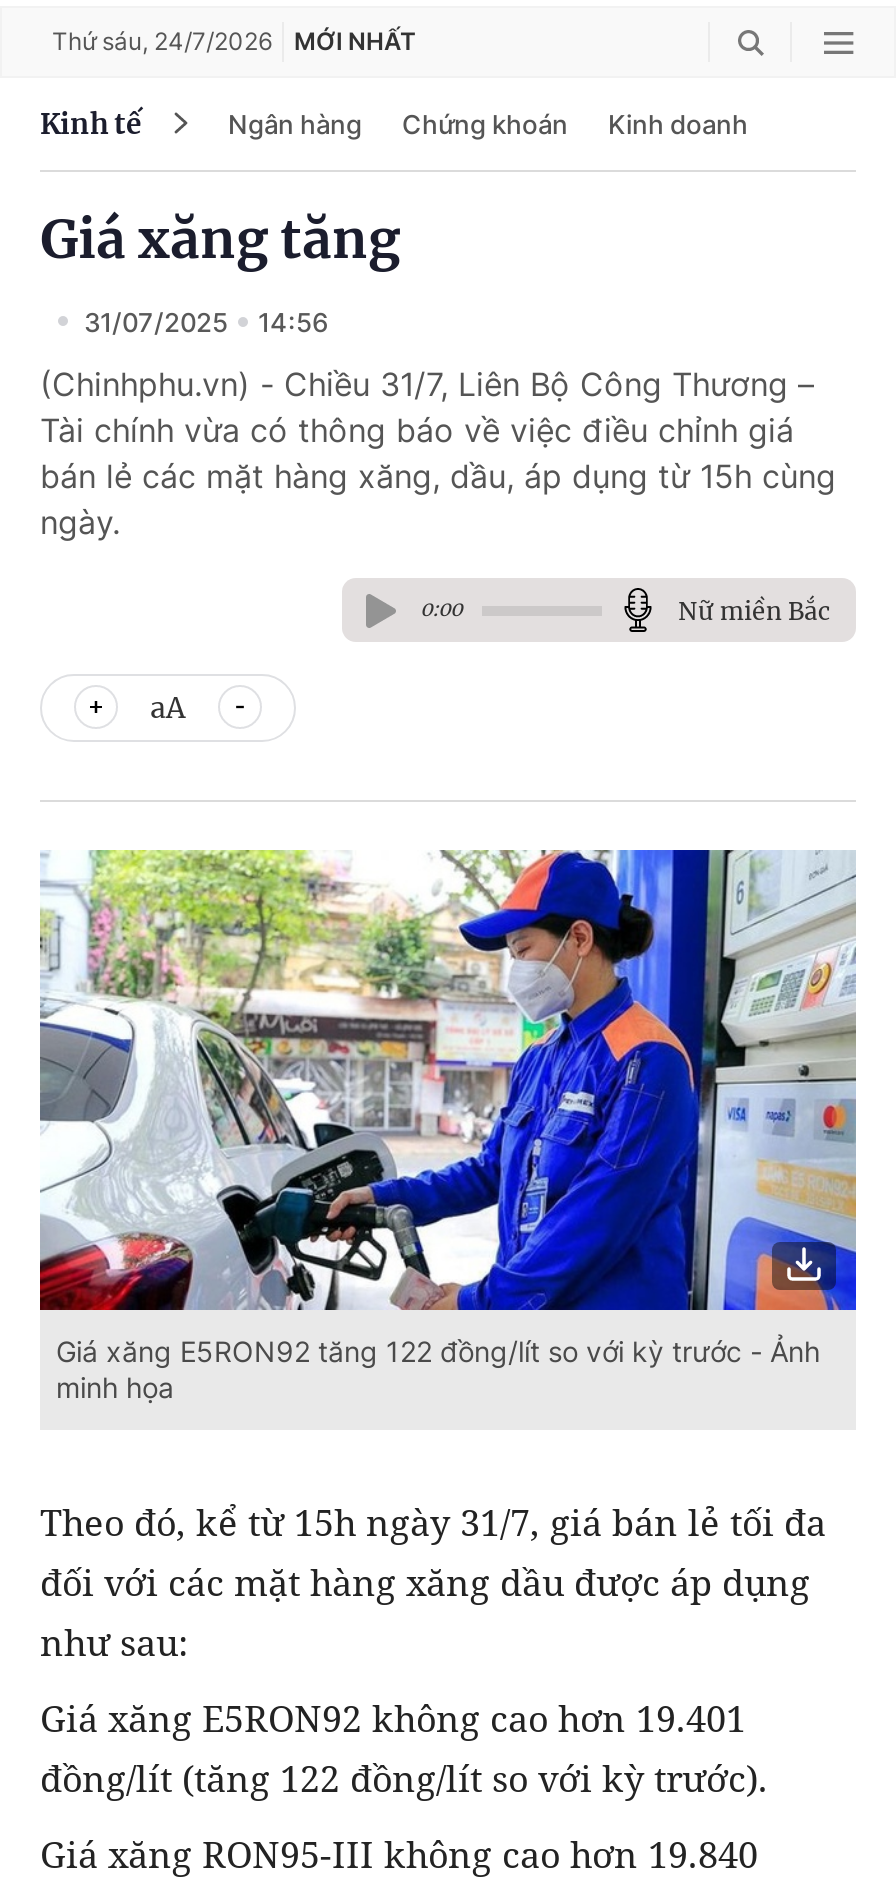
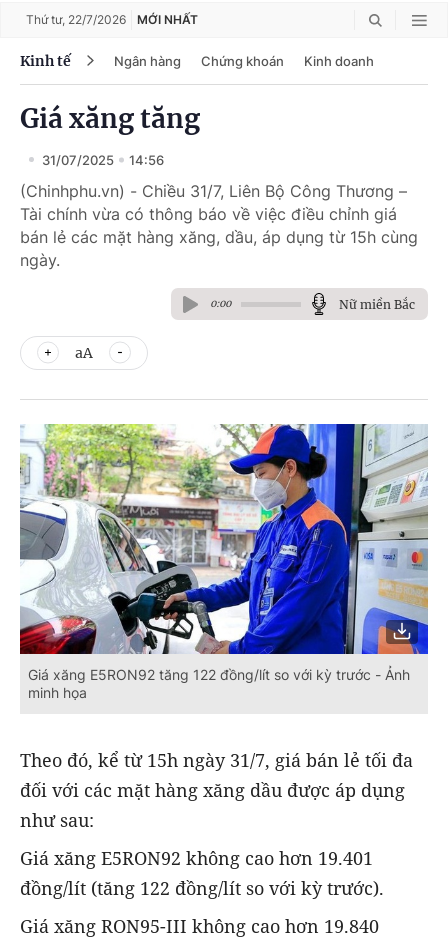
[52,26,416,56] Thứ sáu, 24/7/2026 MỚI NHẤT -> [26,12,198,27] Thứ tư, 22/7/2026 MỚI NHẤT

